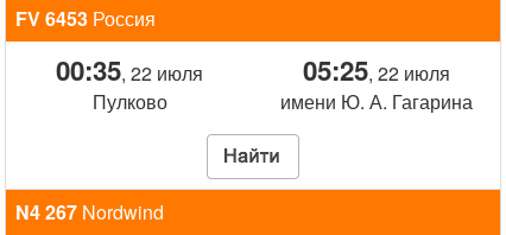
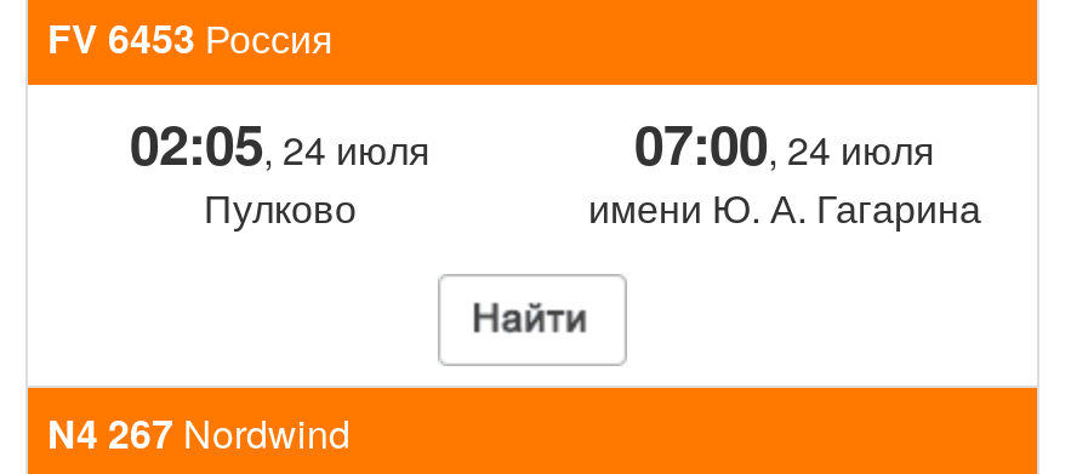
[56,51,203,89] 00:35, 22 июля -> [130,104,431,182] 02:05, 24 июля
[303,51,450,89] 05:25, 22 июля -> [634,104,935,182] 07:00, 24 июля

